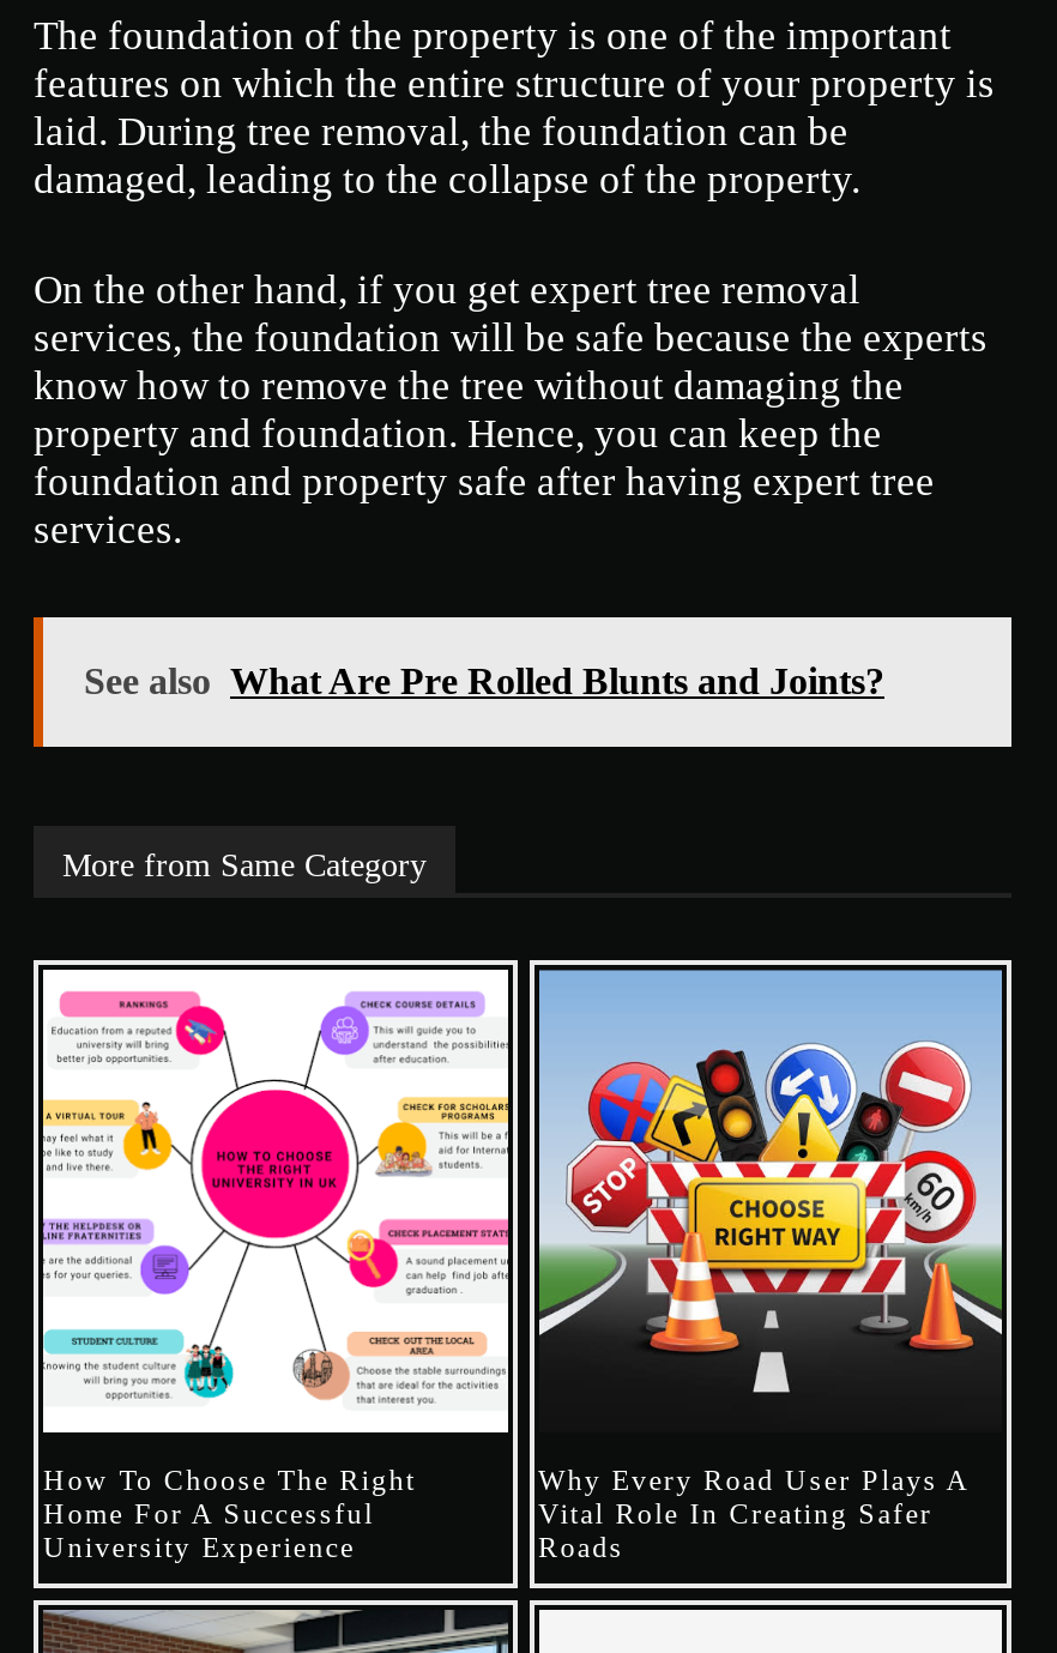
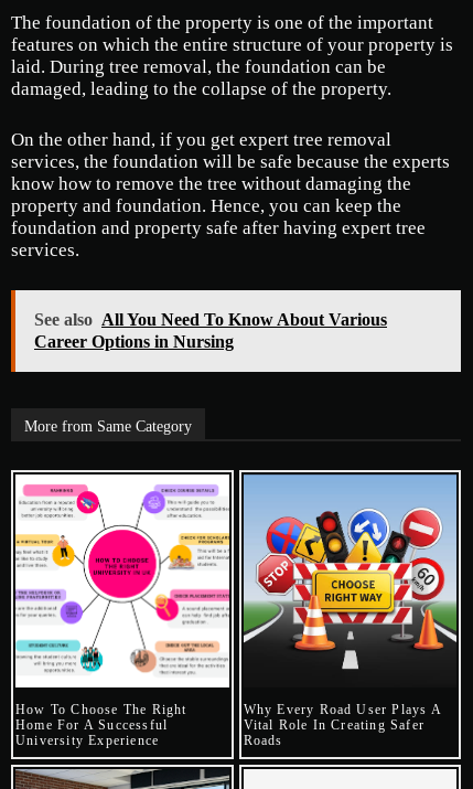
[84,660,884,701] See also What Are Pre Rolled Blunts and Joints? -> [34,310,387,351] See also All You Need To Know About Various | Career Options in Nursing

